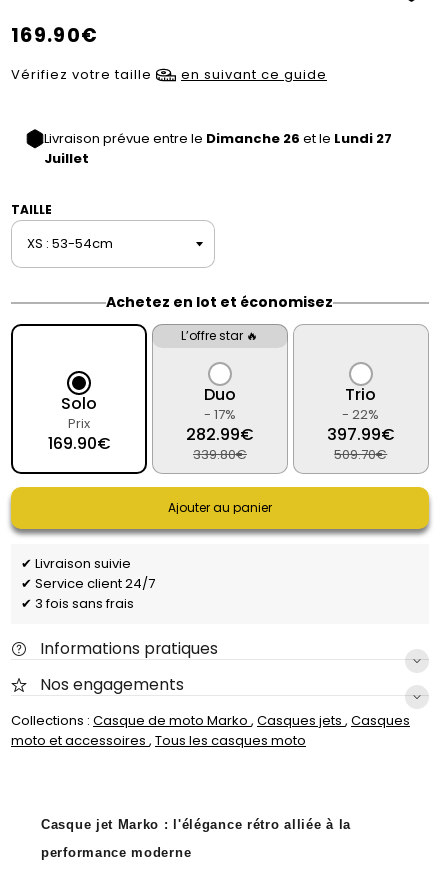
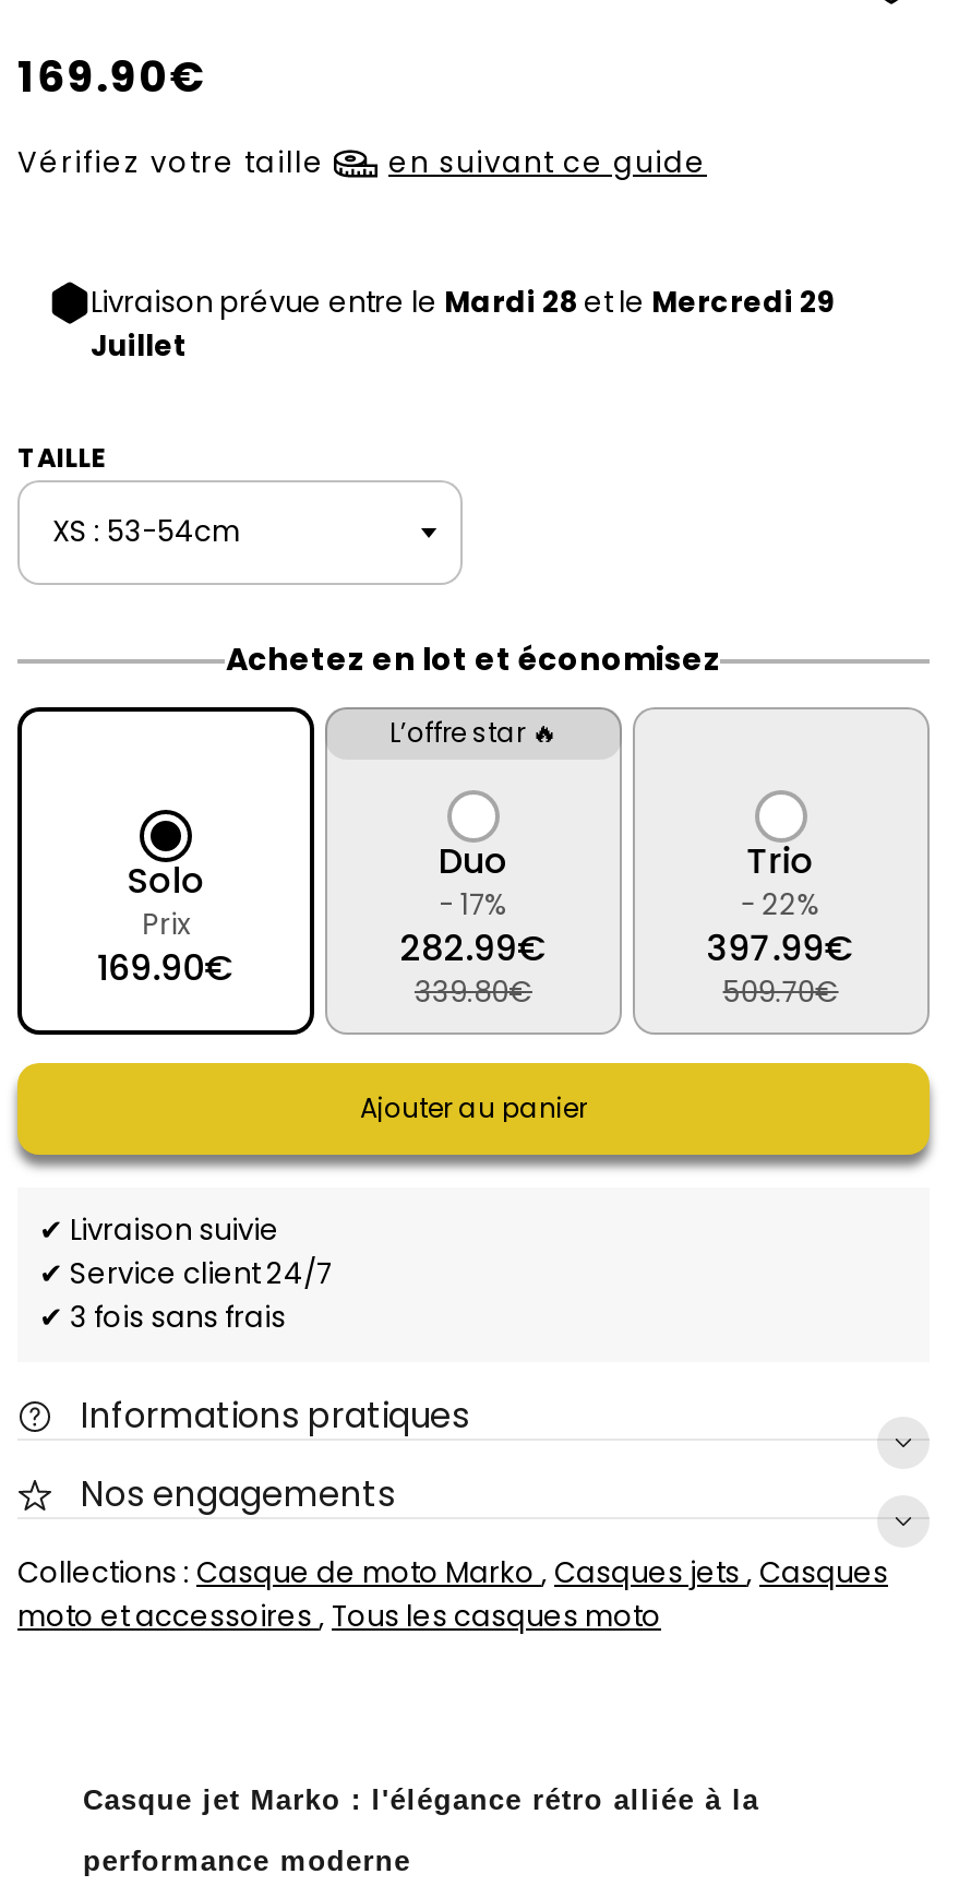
[44,129,392,148] Livraison prévue entre le Dimanche 26 et le Lundi 27 -> [91,282,837,323] Livraison prévue entre le Mardi 28 et le Mercredi 29

